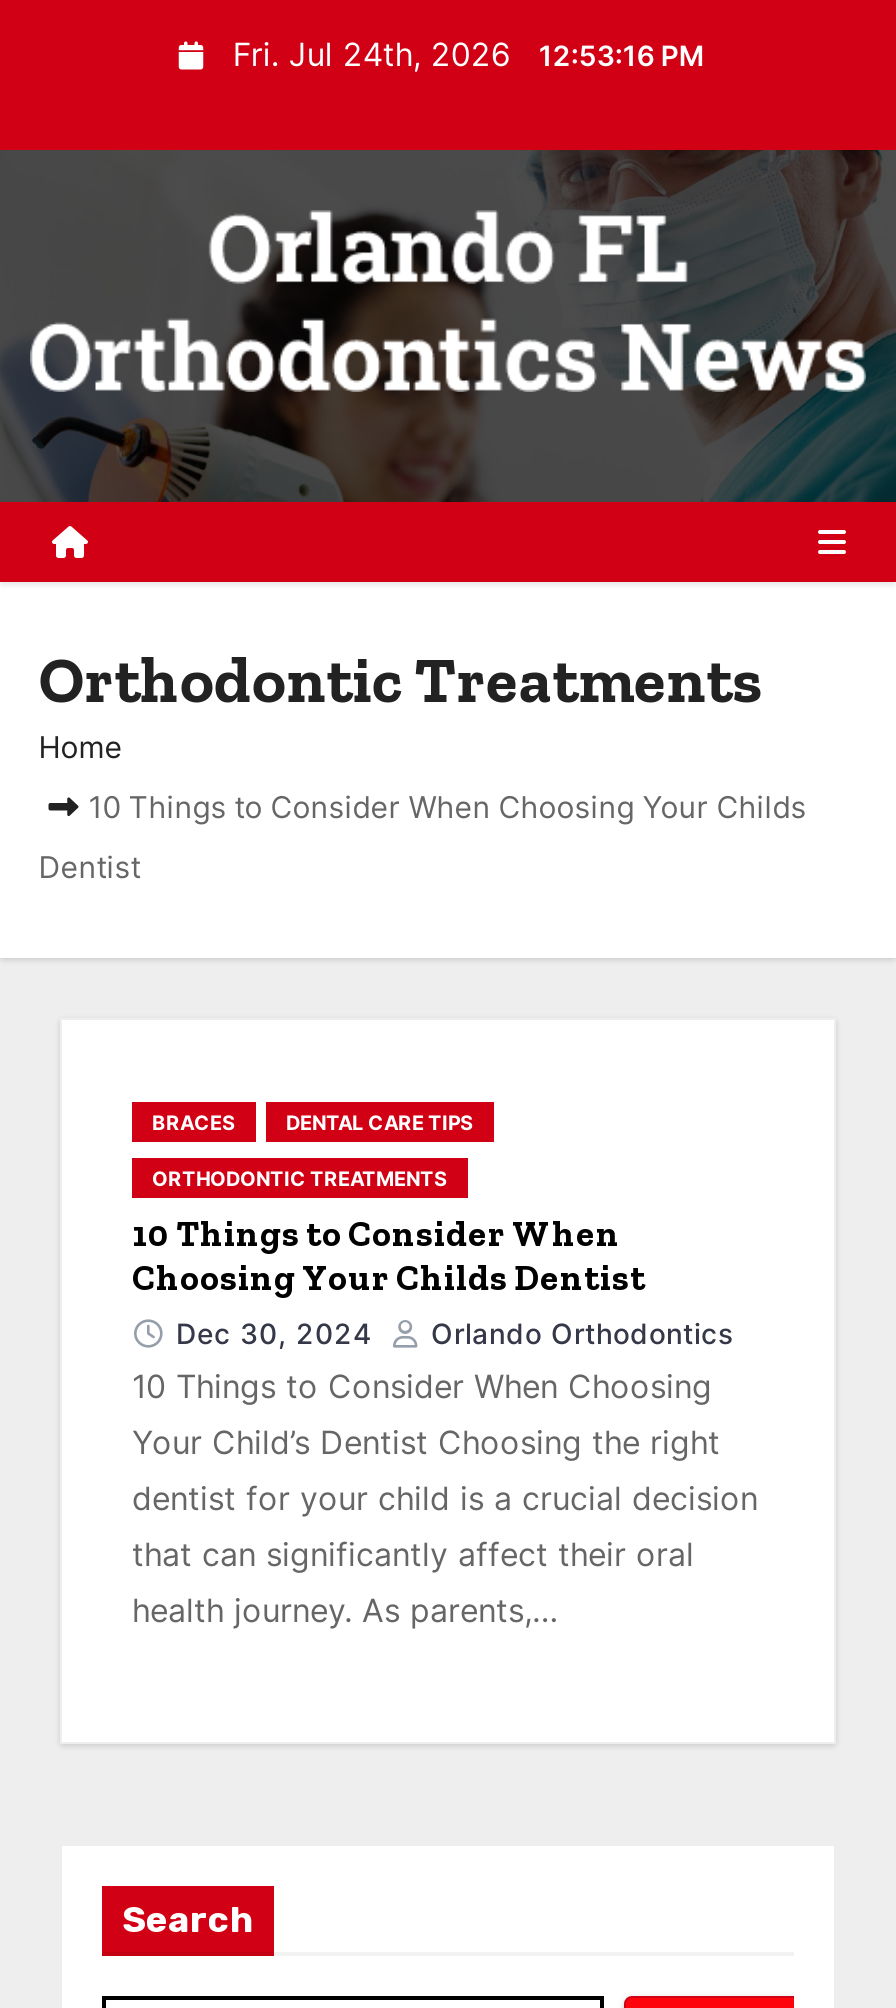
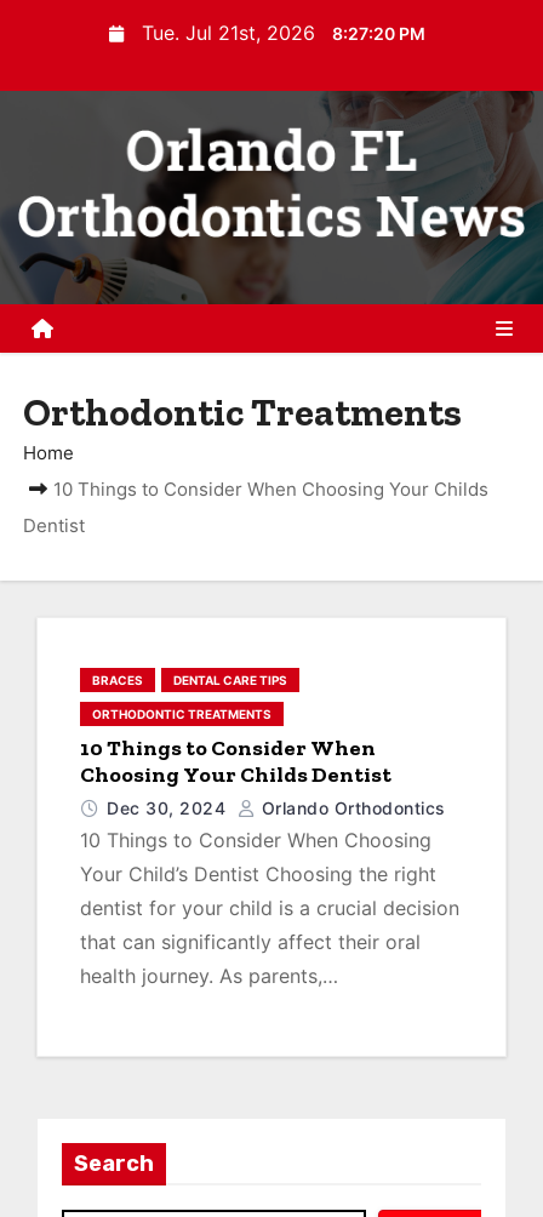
[223,34,705,74] Fri. Jul 24th, 2026 12:53:16 PM -> [136,21,426,45] Tue. Jul 21st, 2026 8:27:20 PM

